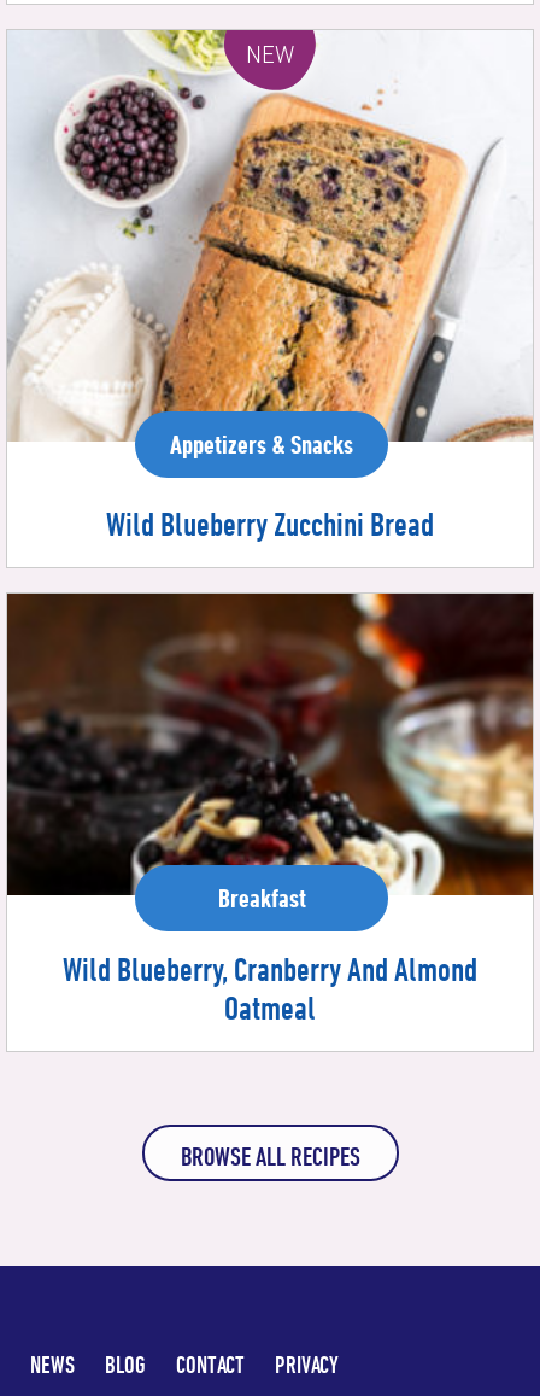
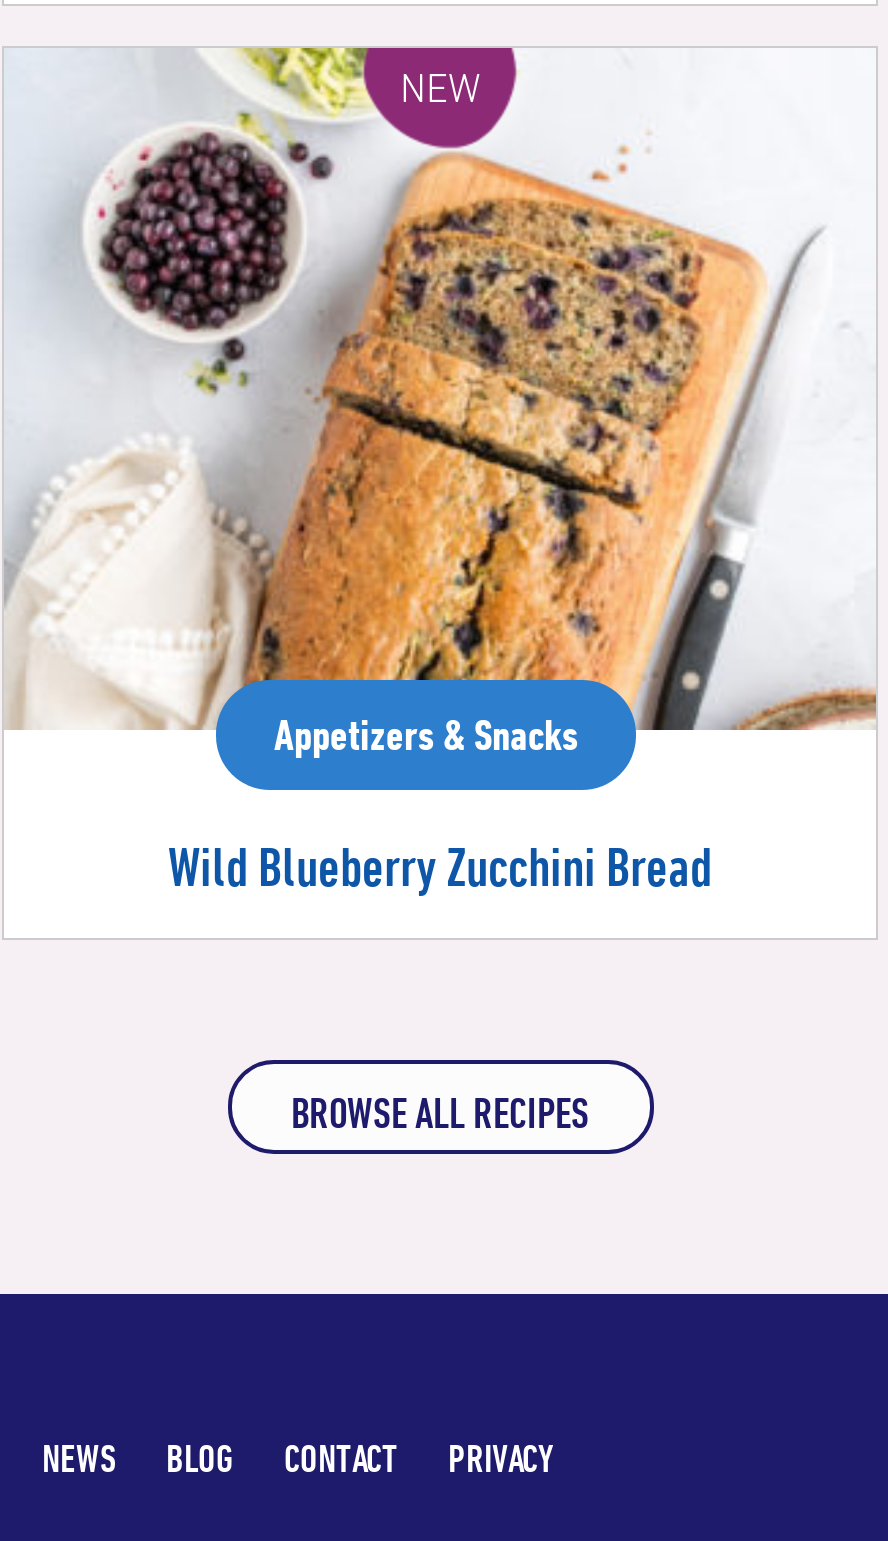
[6,592,534,1026] [image] | Breakfast | Wild Blueberry, Cranberry And Almond | Oatmeal -> none

